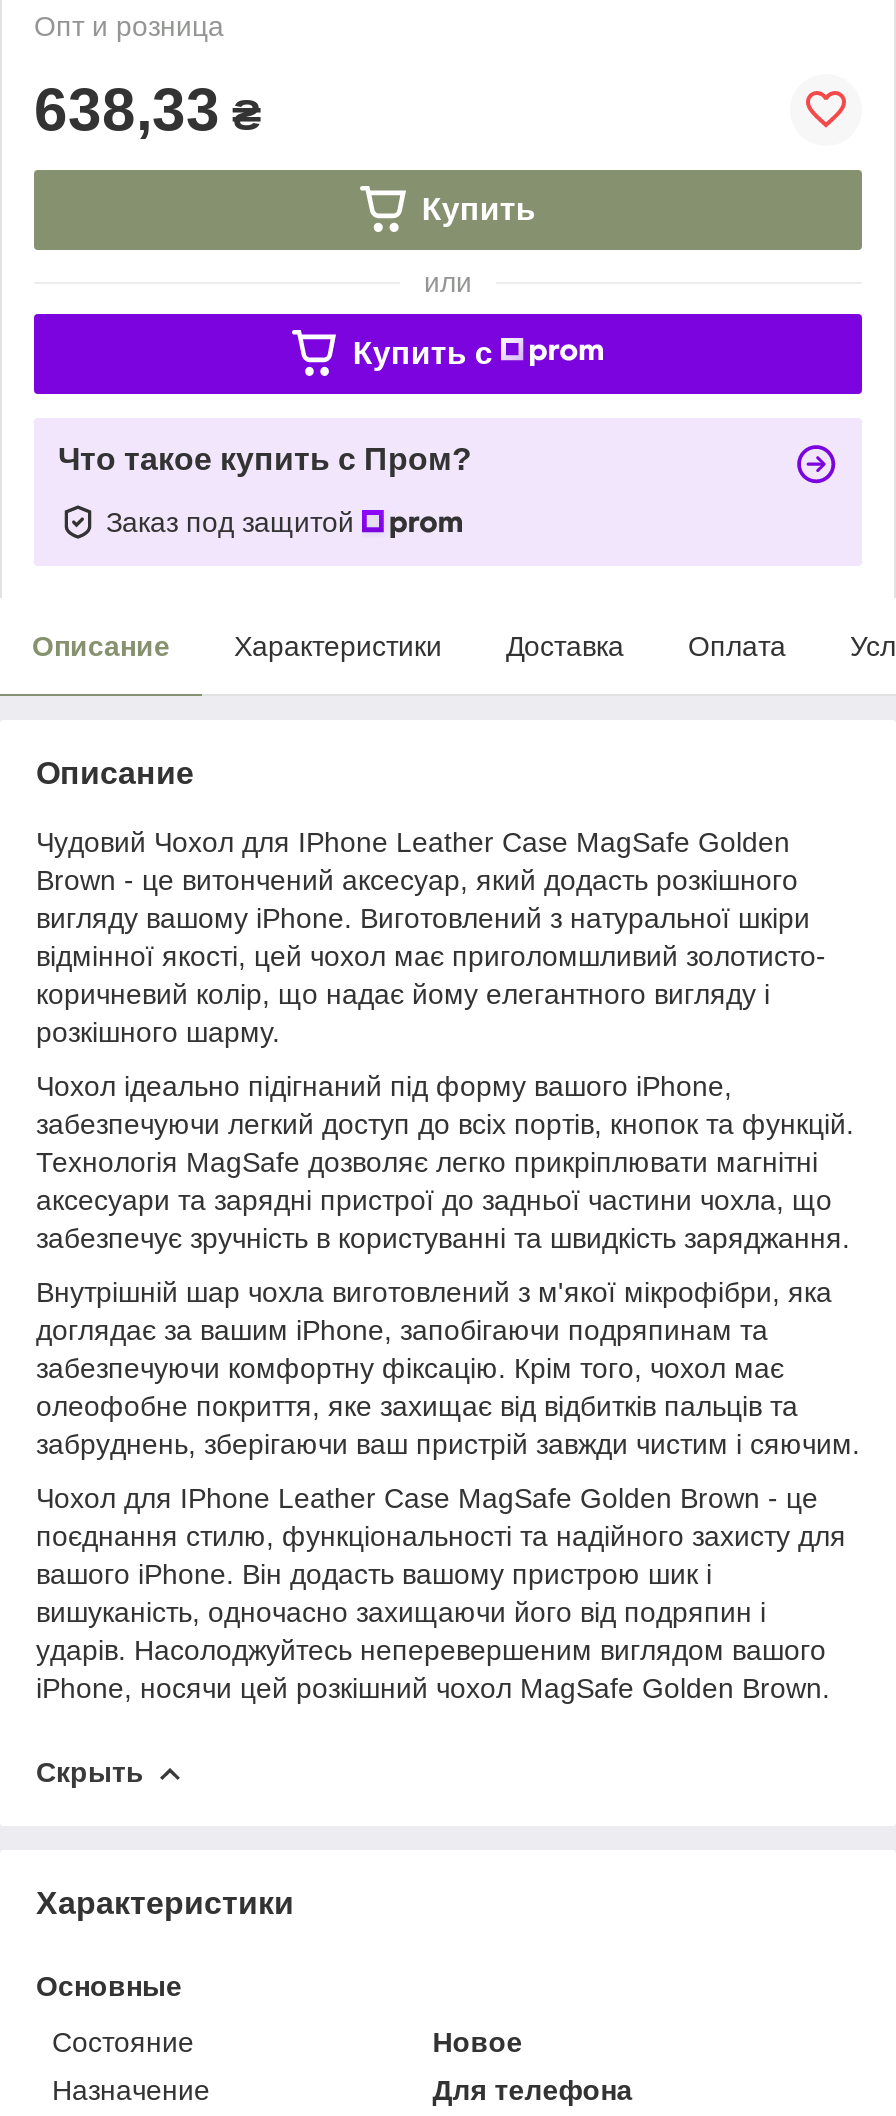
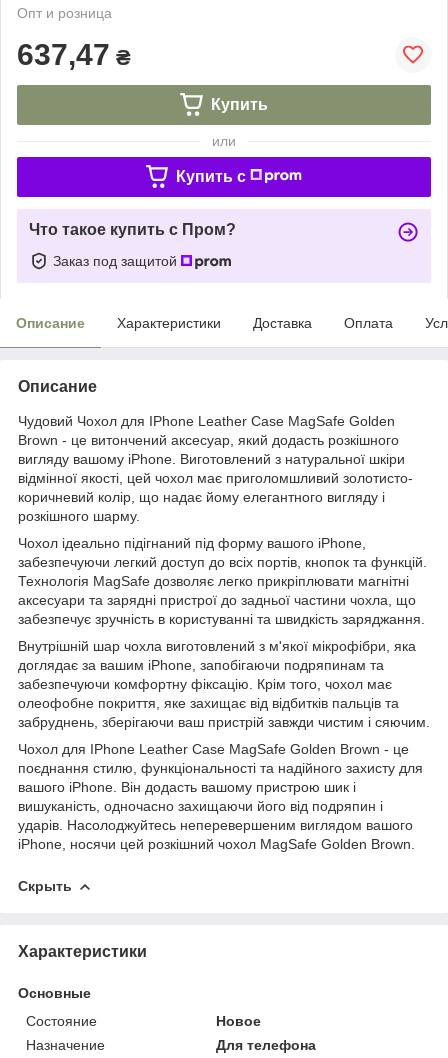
[34,76,262,142] 638,33 ₴ -> [17,38,131,71] 637,47 ₴

